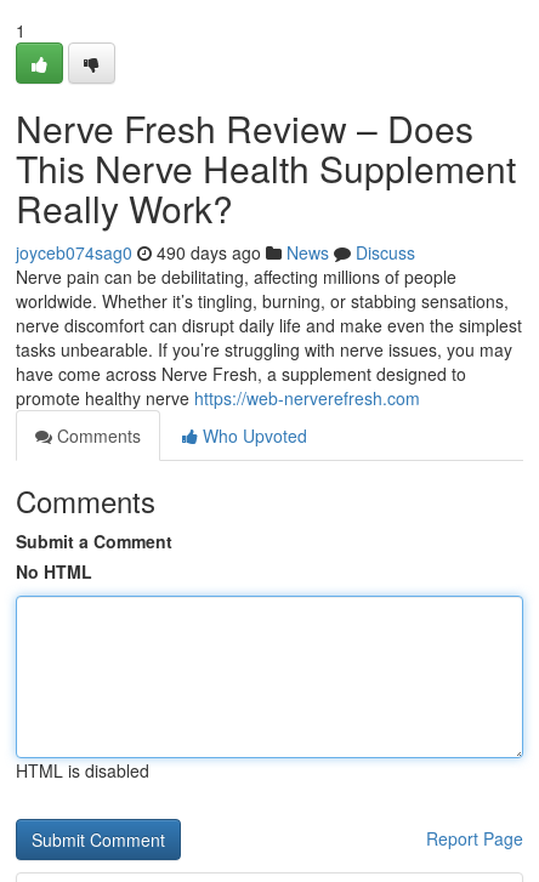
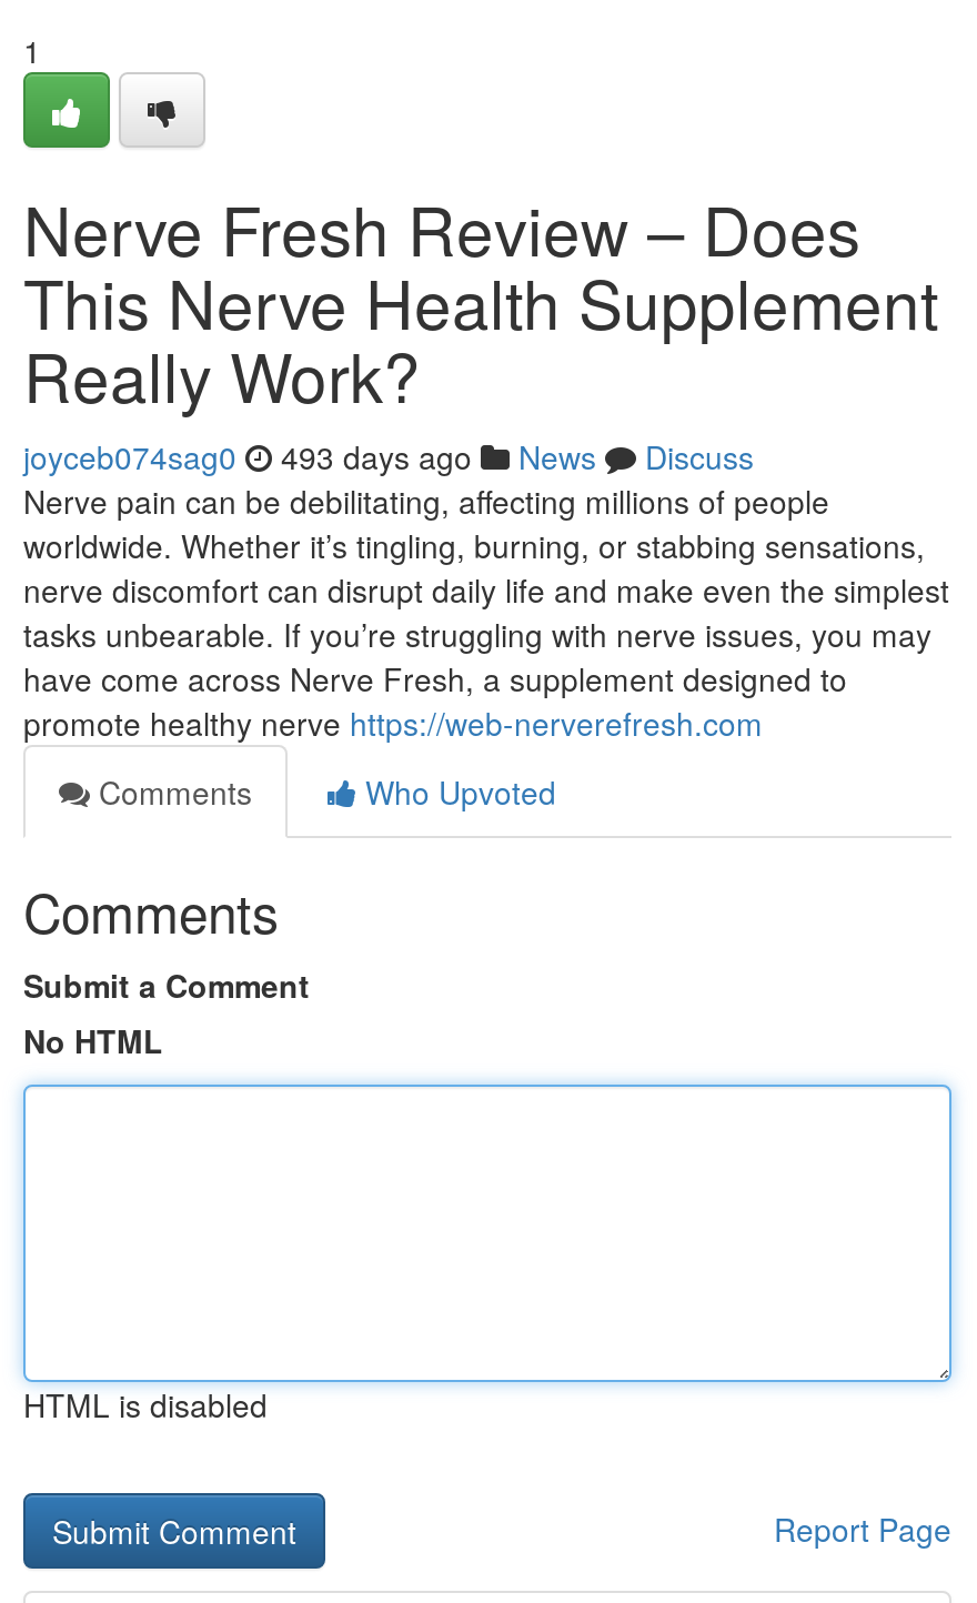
[16,240,415,264] joyceb074sag0 490 days ago News Discuss -> [23,434,754,478] joyceb074sag0 493 days ago News Discuss

